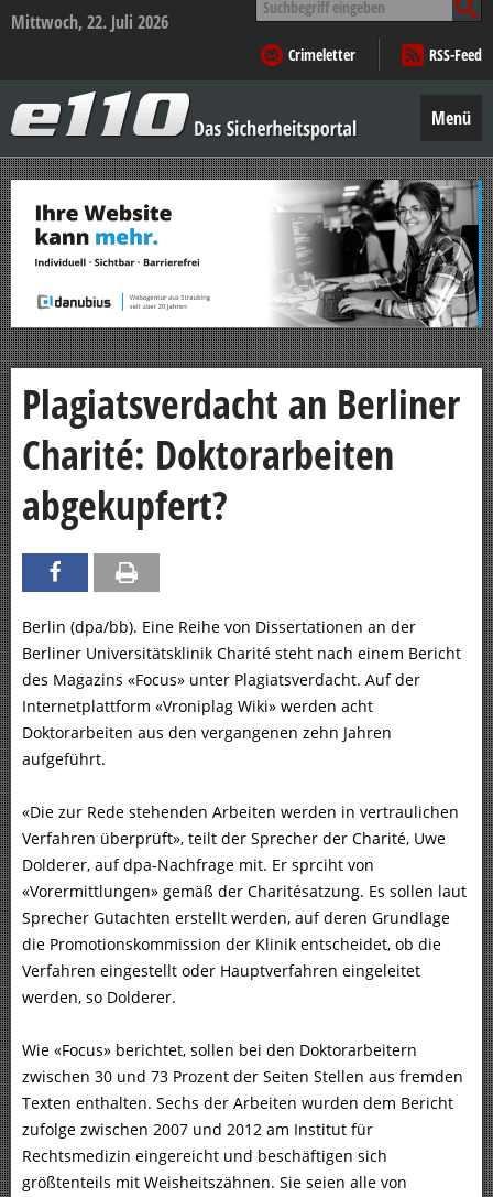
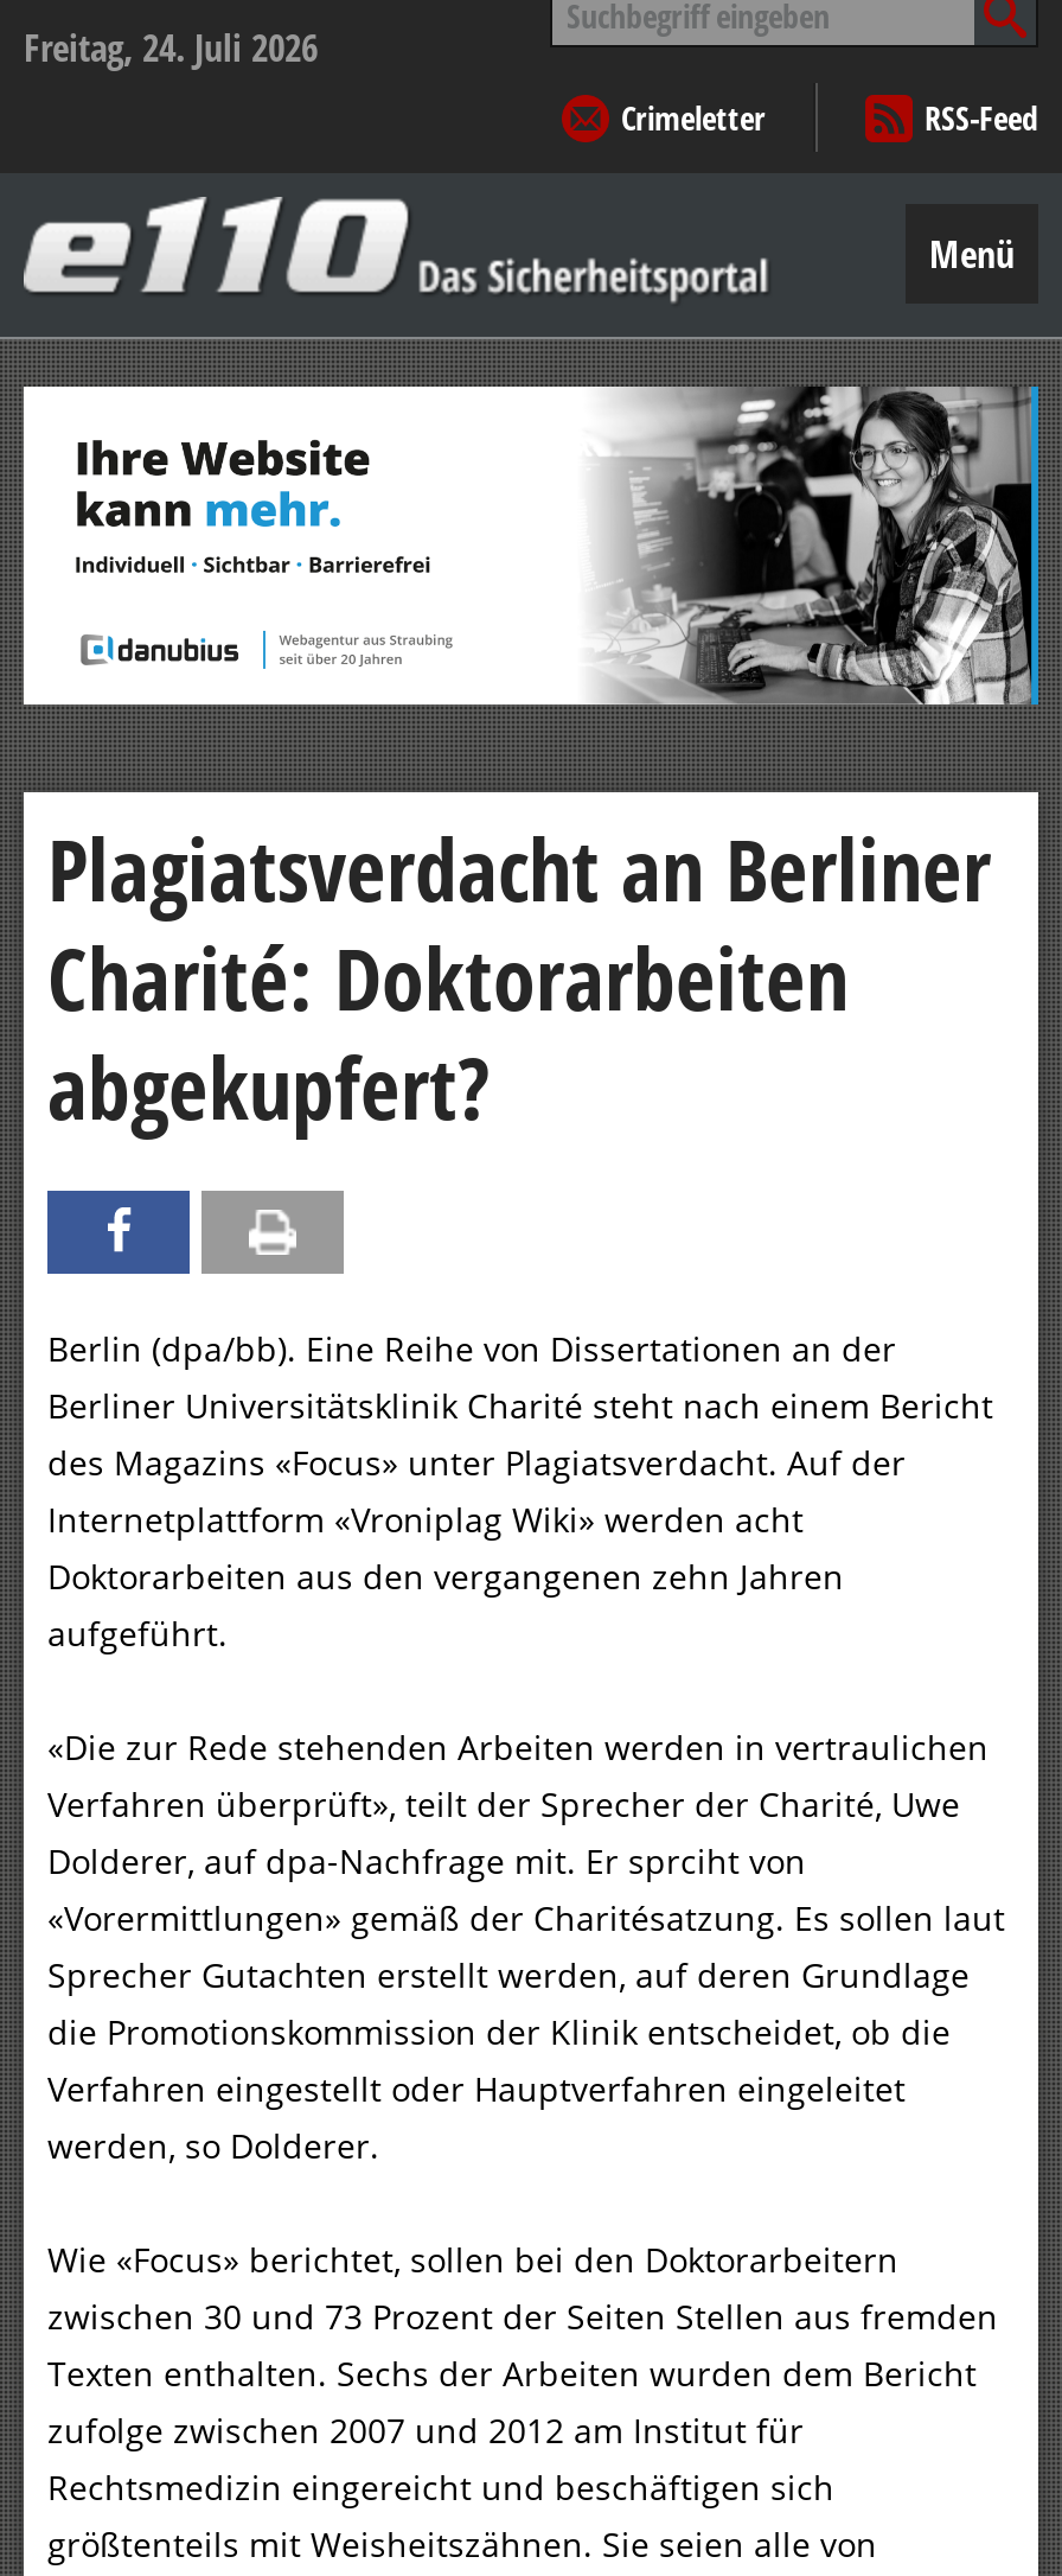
[11,10,168,34] Mittwoch, 22. Juli 2026 -> [24,21,318,74] Freitag, 24. Juli 2026

